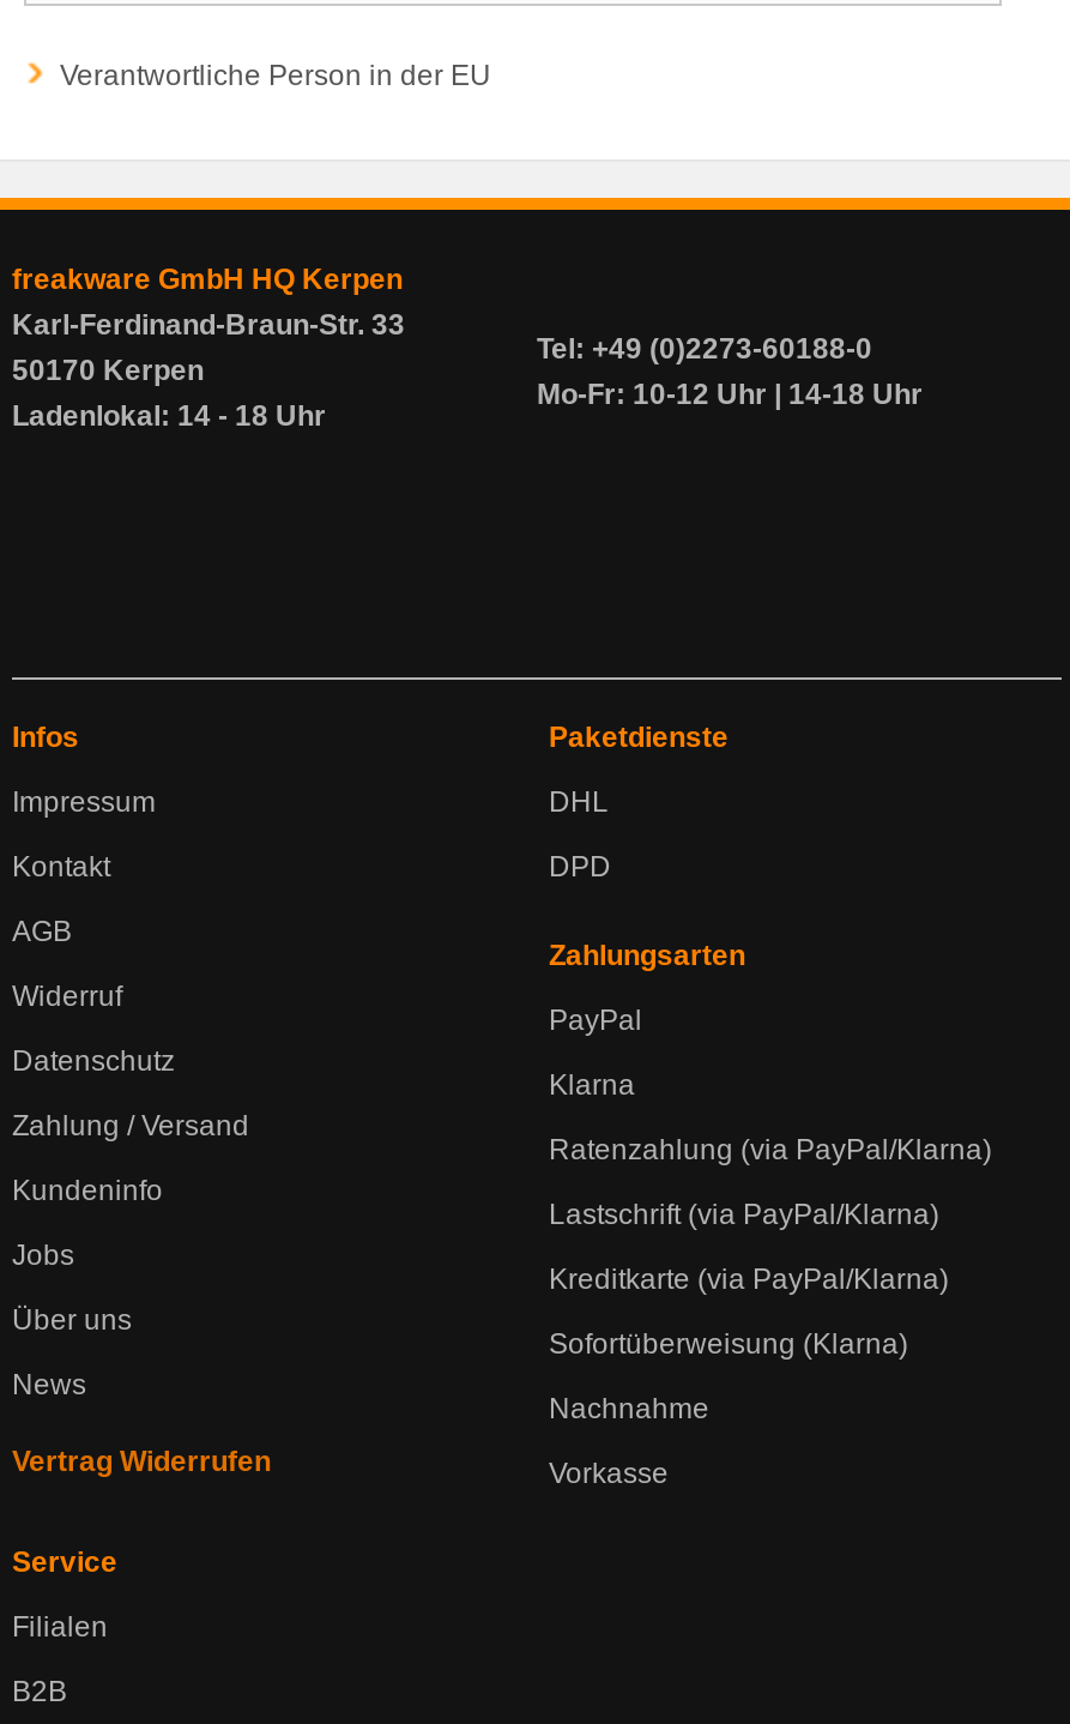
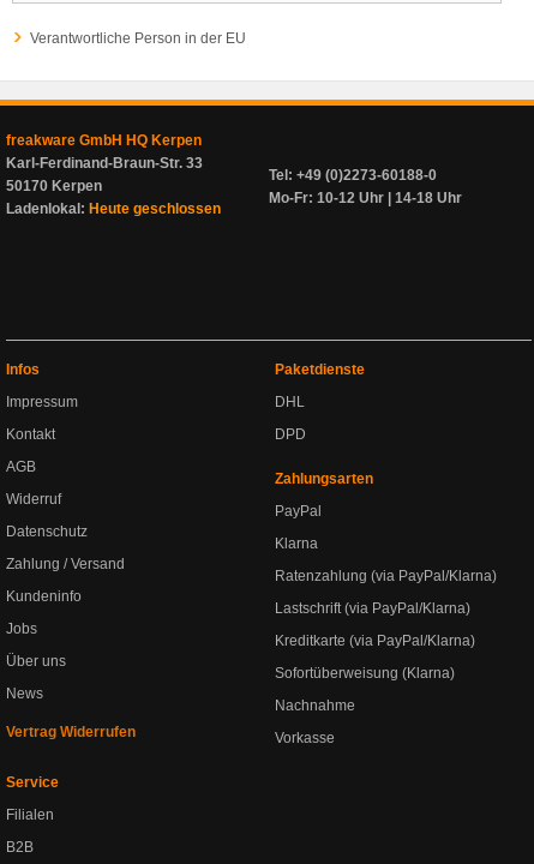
[12,399,326,433] Ladenlokal: 14 - 18 Uhr -> [6,200,221,217] Ladenlokal: Heute geschlossen

